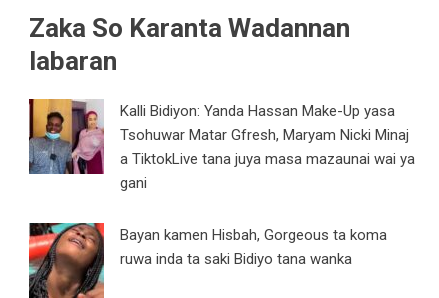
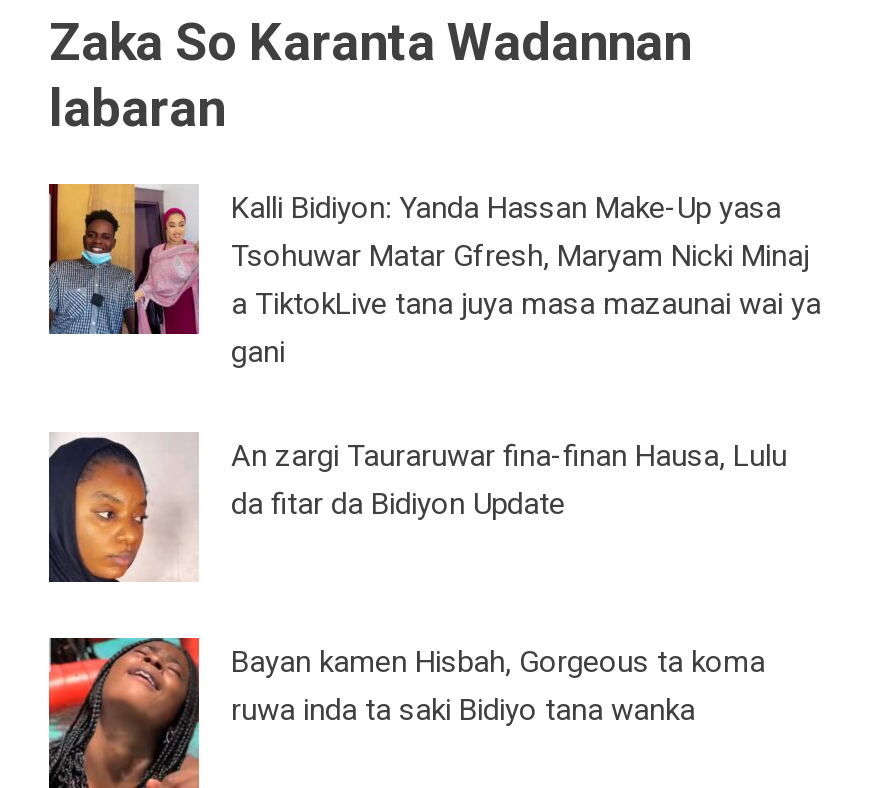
none -> [47,432,787,584] [image] | An zargi Tauraruwar fina-finan Hausa, Lulu | da fitar da Bidiyon Update

